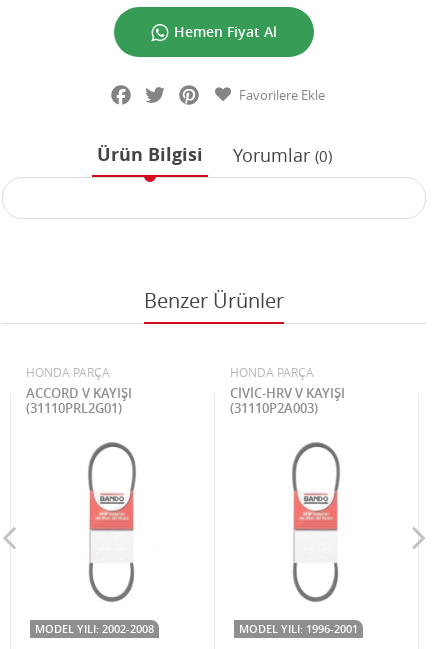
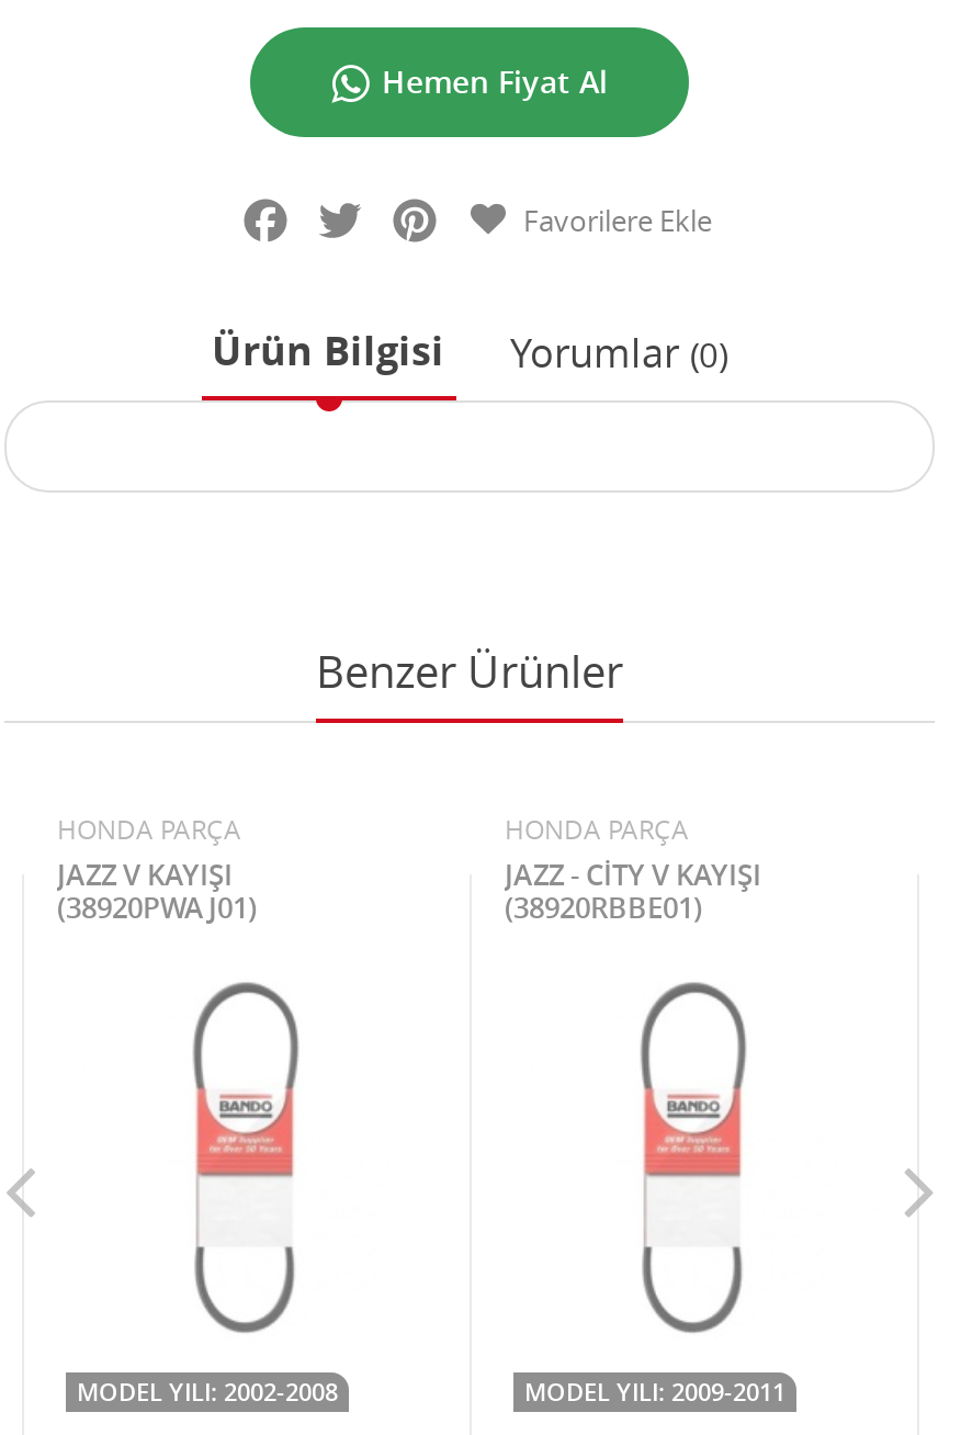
[26,384,132,417] ACCORD V KAYIŞI | (31110PRL2G01) -> [57,855,257,927] JAZZ V KAYIŞI | (38920PWAJ01)
[230,384,345,417] CİVİC-HRV V KAYIŞI | (31110P2A003) -> [505,855,761,927] JAZZ - CİTY V KAYIŞI | (38920RBBE01)
[239,621,358,636] MODEL YILI 1996-2001 -> [524,1375,785,1408] MODEL YILI 2009-2011

